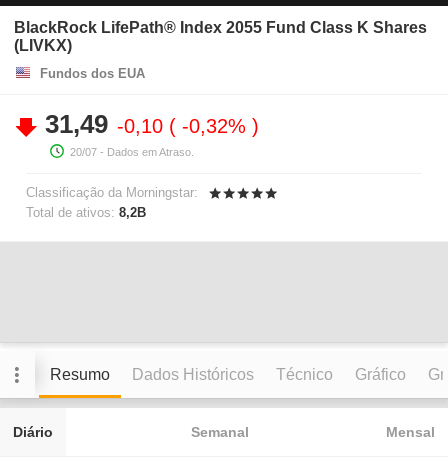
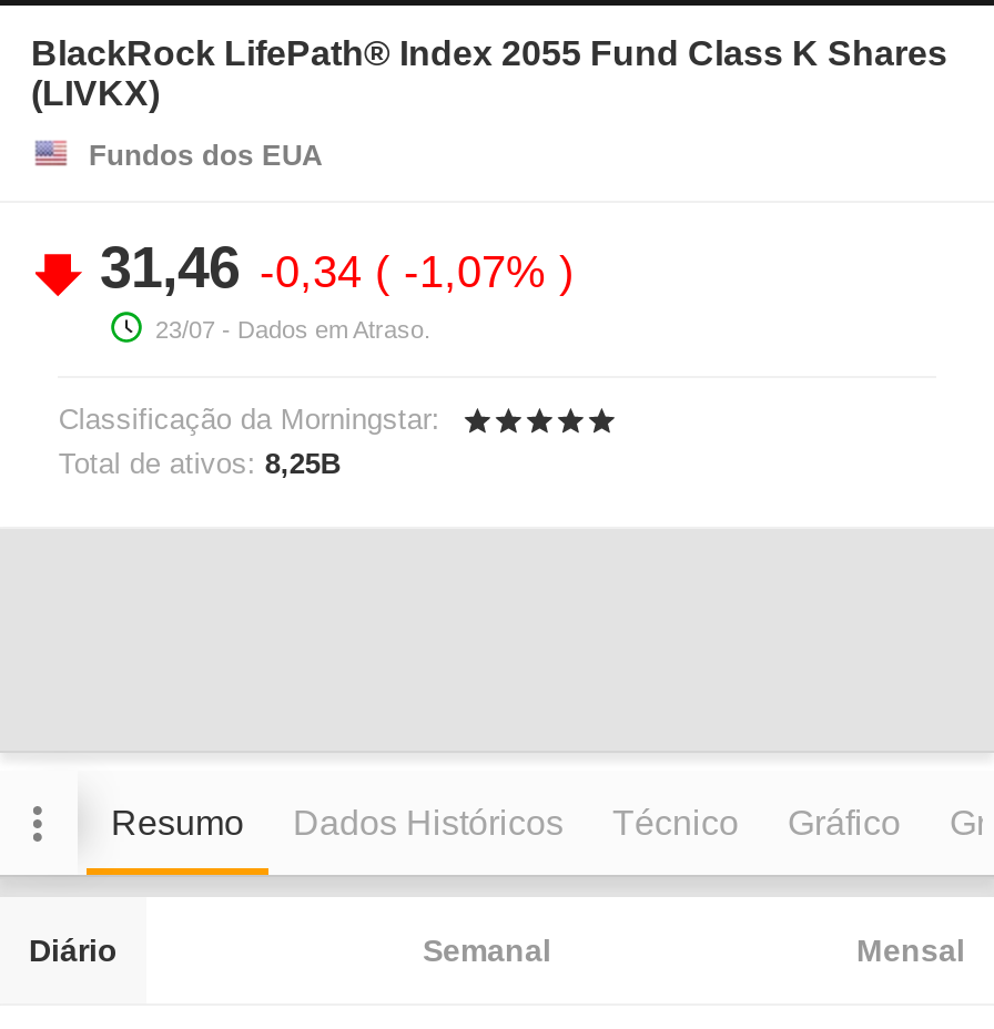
[45,109,252,139] 31,49 -0,10 -0,32% -> [100,234,559,300] 31,46 -0,34 -1,07%
[70,146,194,158] 20/07 - Dados em Atraso. -> [155,316,430,343] 23/07 - Dados em Atraso.
[26,205,146,220] Total de ativos: 8,2B -> [59,447,340,480] Total de ativos: 8,25B

